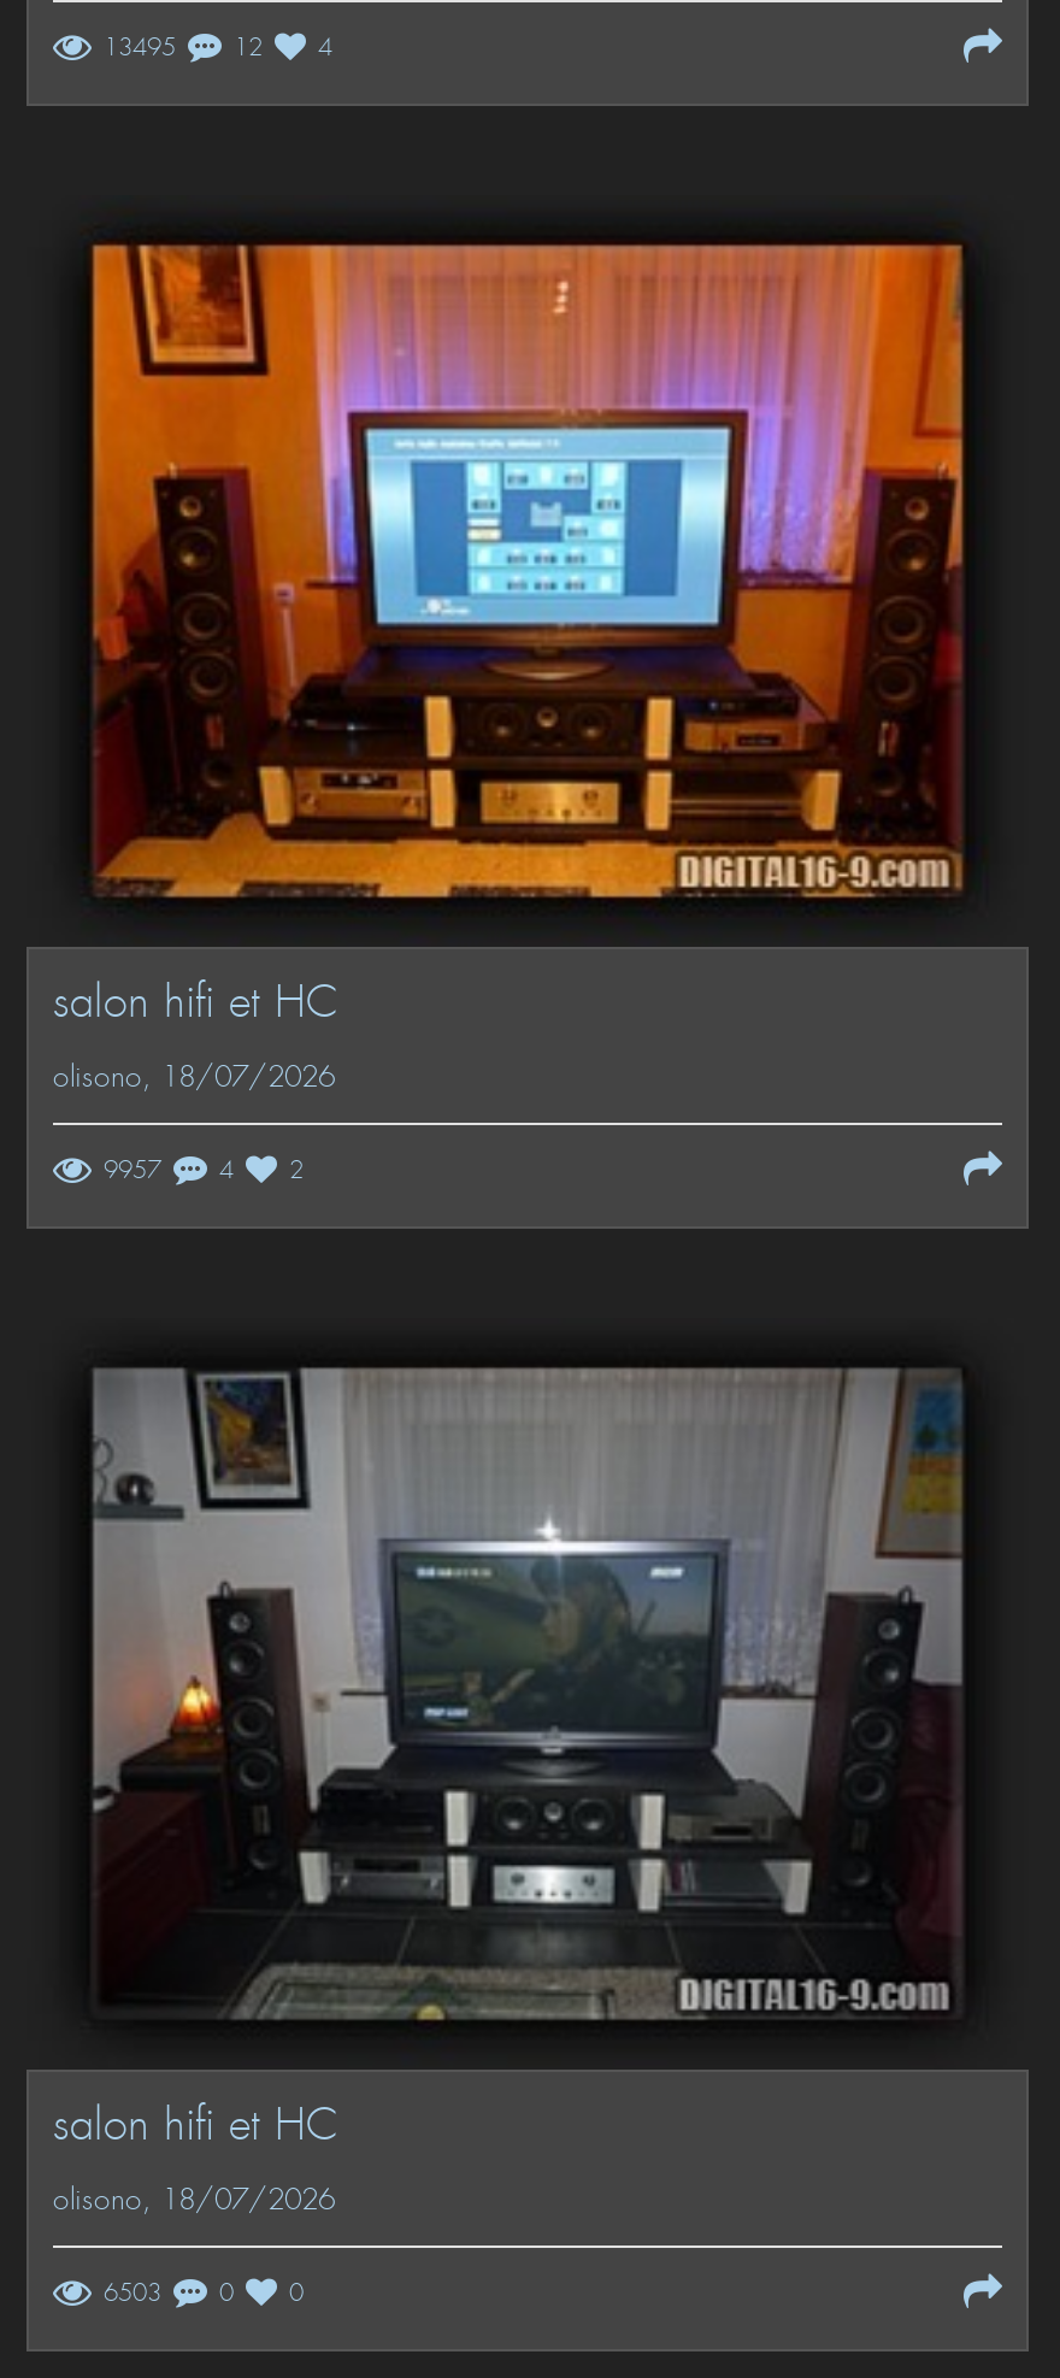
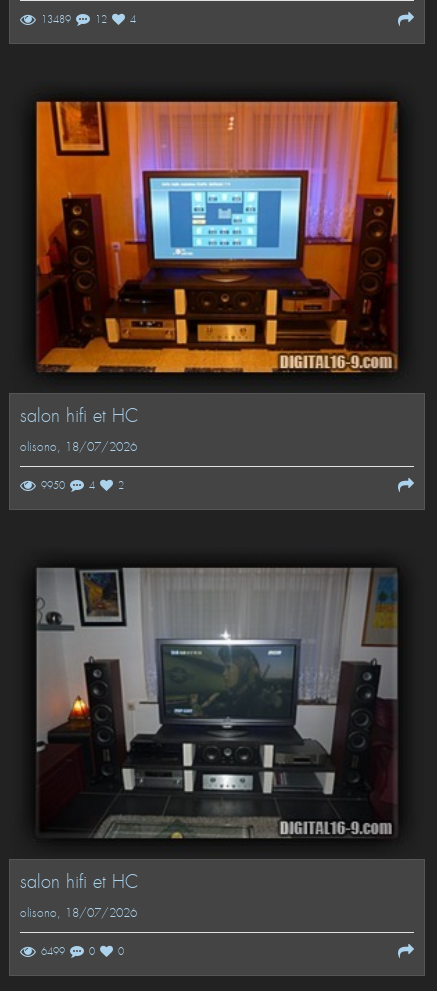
[104,31,332,63] 13495 12 4 -> [41,13,136,26] 13489 12 4
[104,1154,304,1185] 9957 4 2 -> [41,479,124,492] 9950 4 2
[104,2277,304,2308] 6503 0 0 -> [41,945,124,958] 6499 0 0

